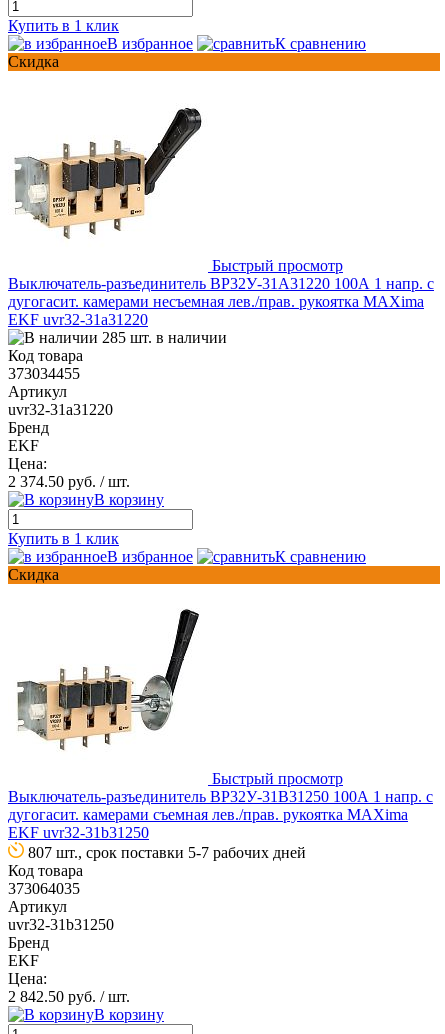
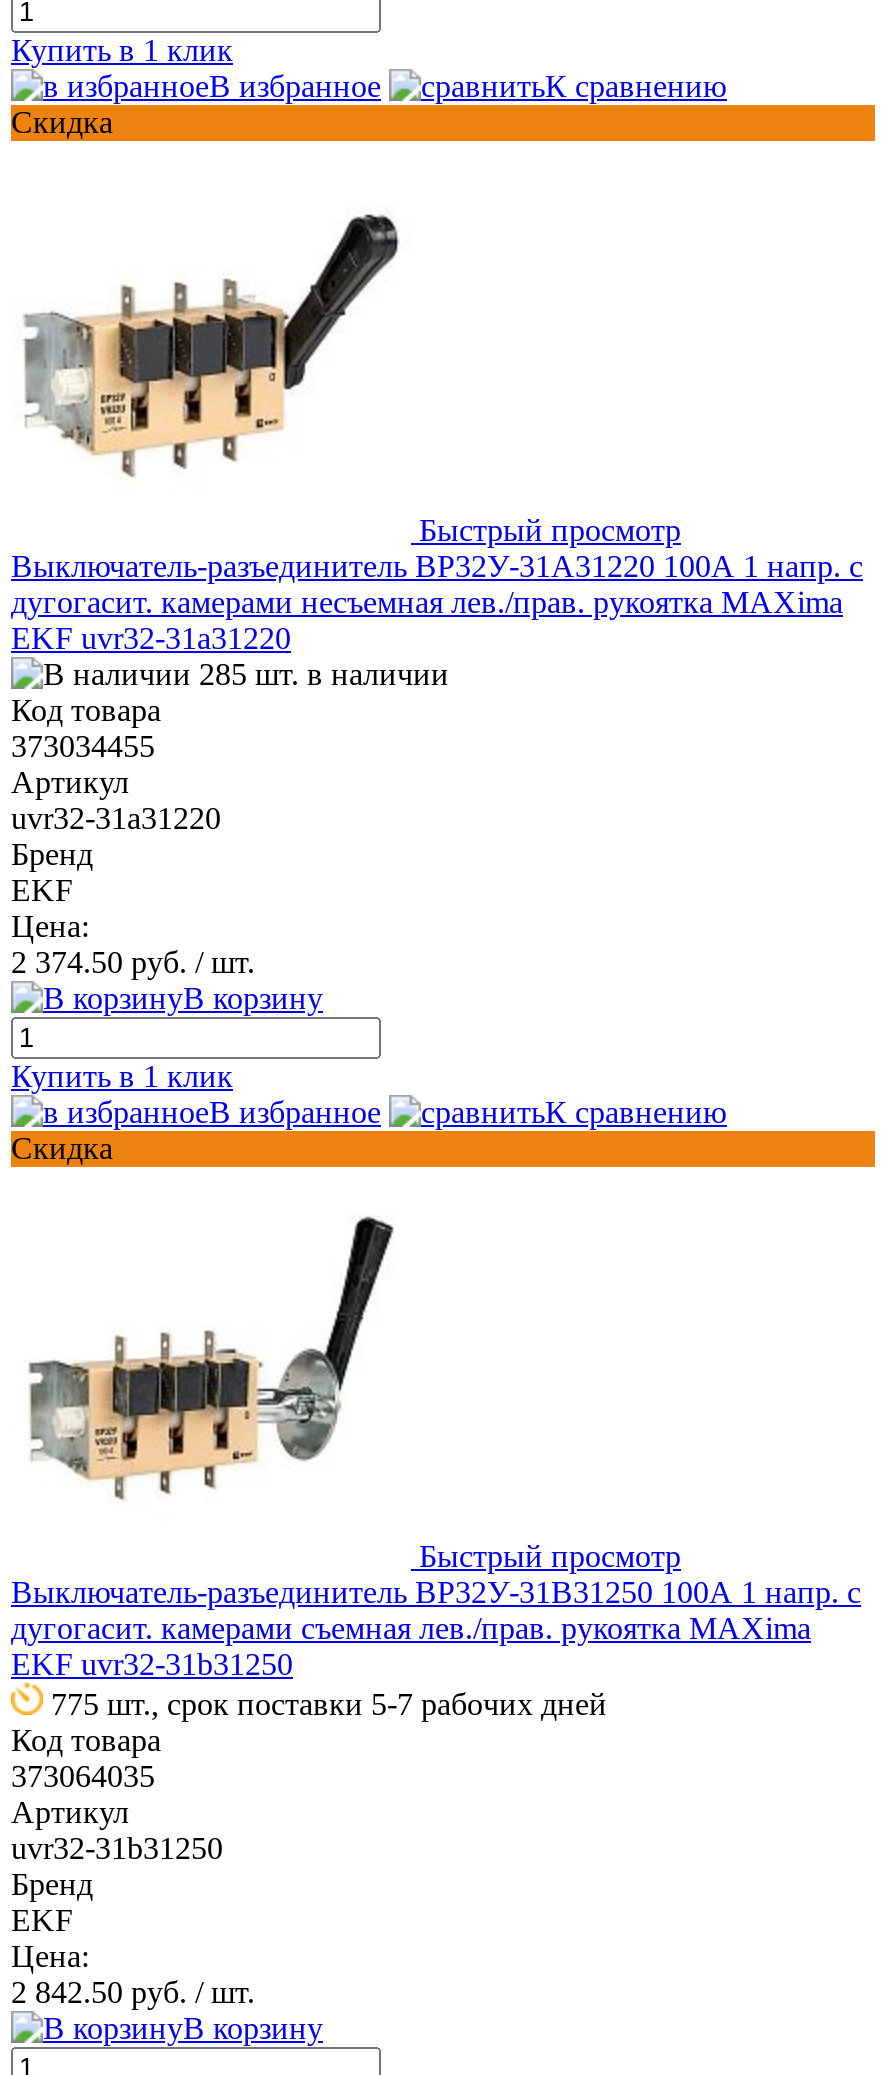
[28,844,306,861] 807 шт., срок поставки 5-7 рабочих дней -> [51,1687,607,1721] 775 шт., срок поставки 5-7 рабочих дней

